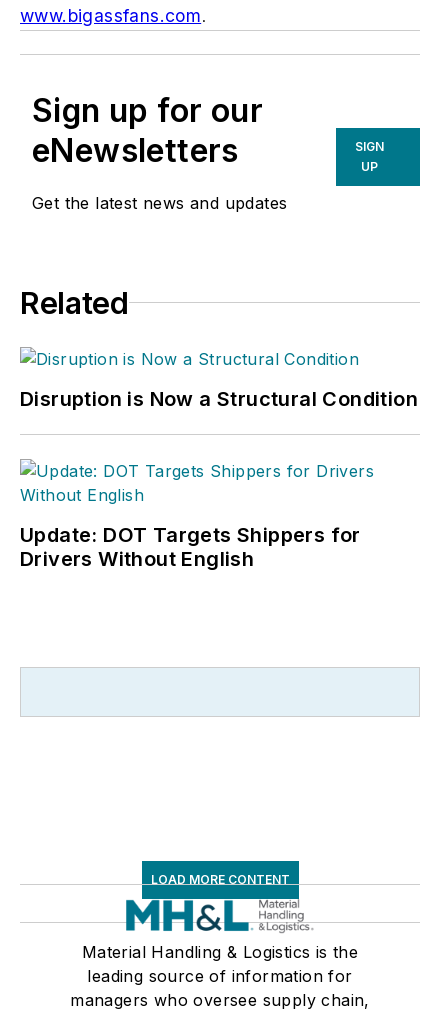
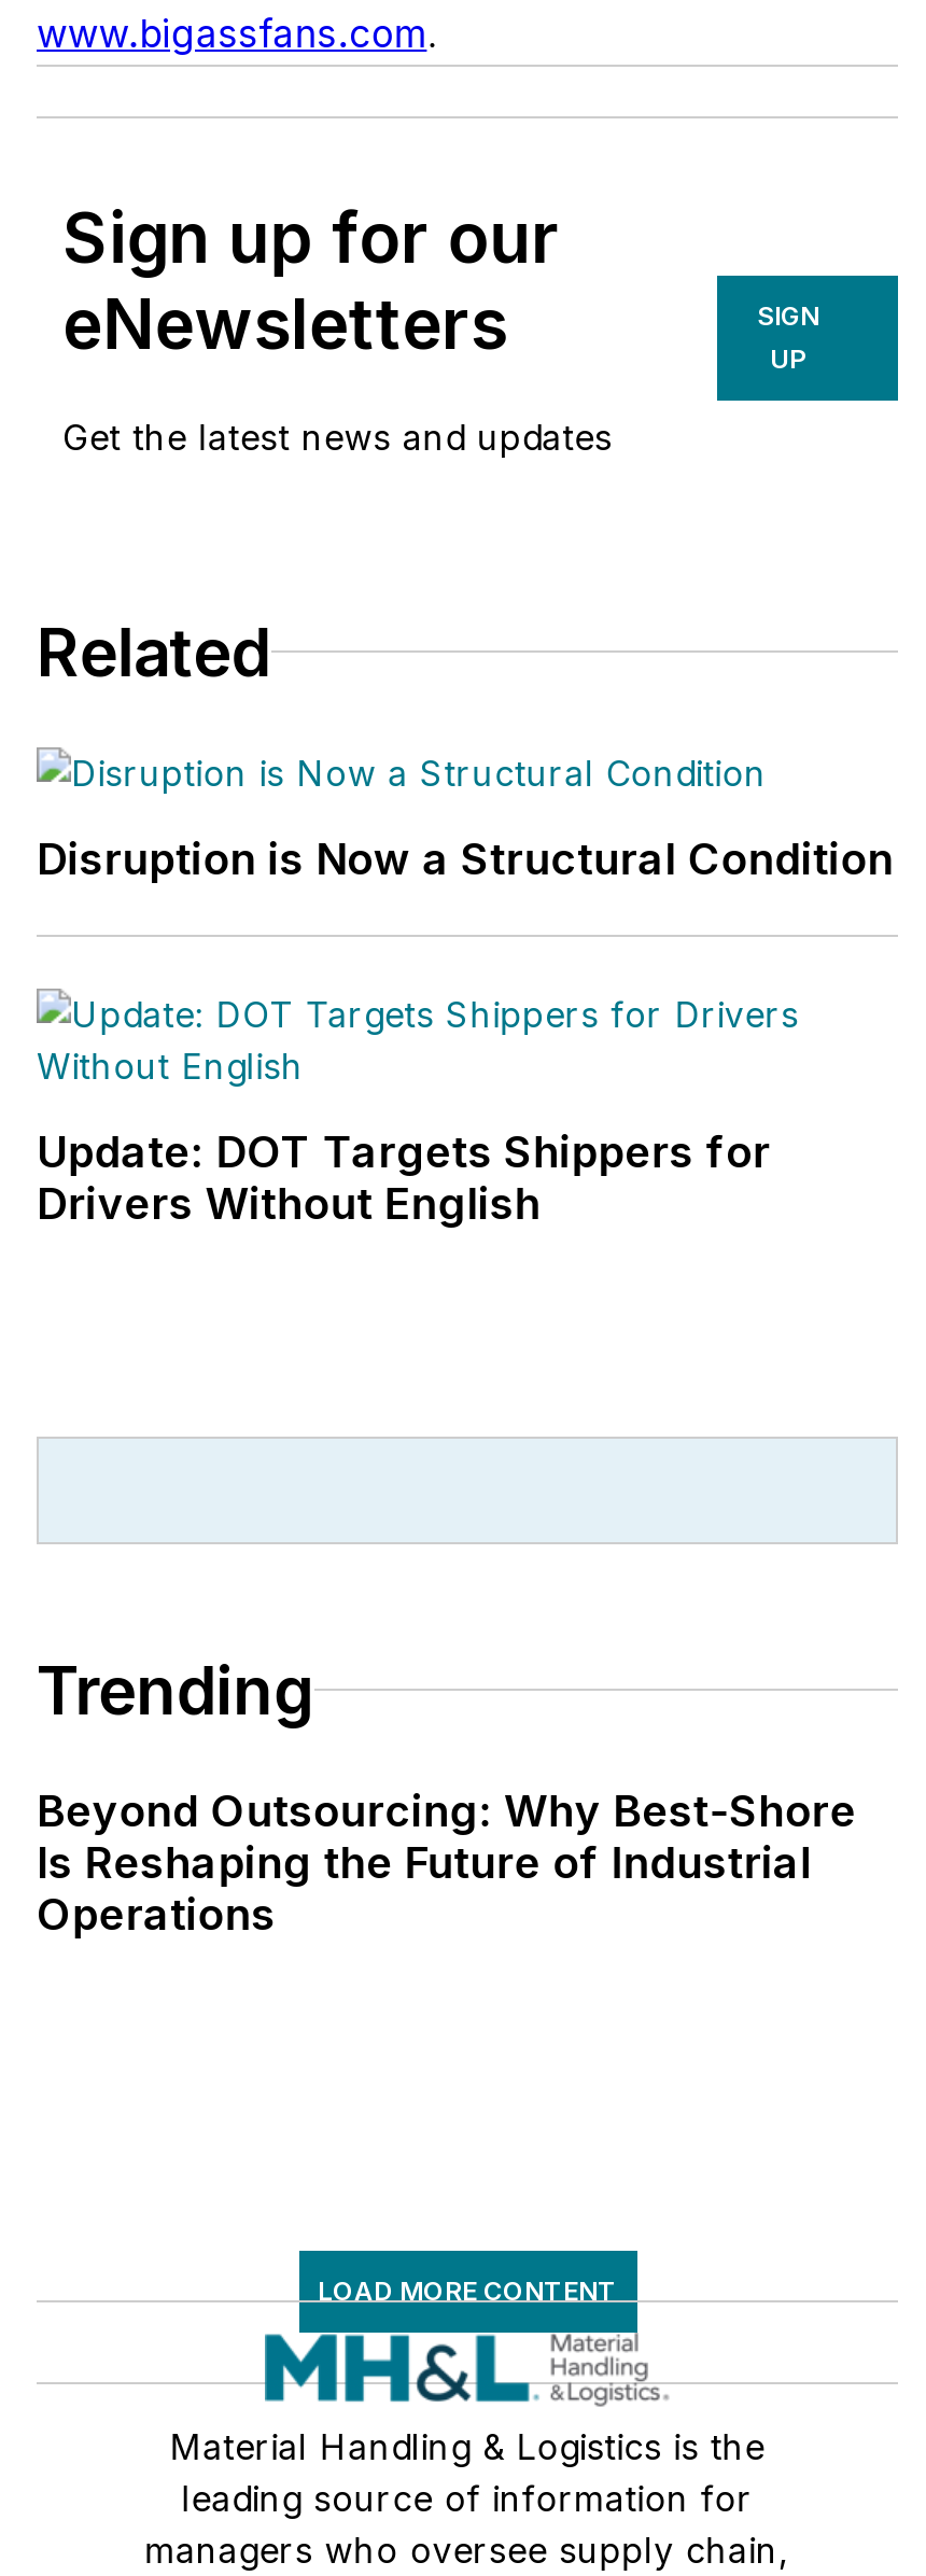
none -> [37,1652,856,1941] Trending | Beyond Outsourcing: Why Best-Shore | Is Reshaping the Future of Industrial | Operations

